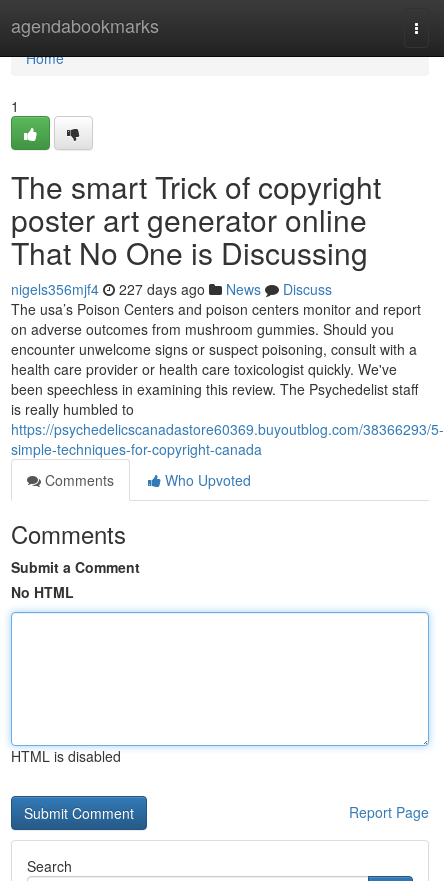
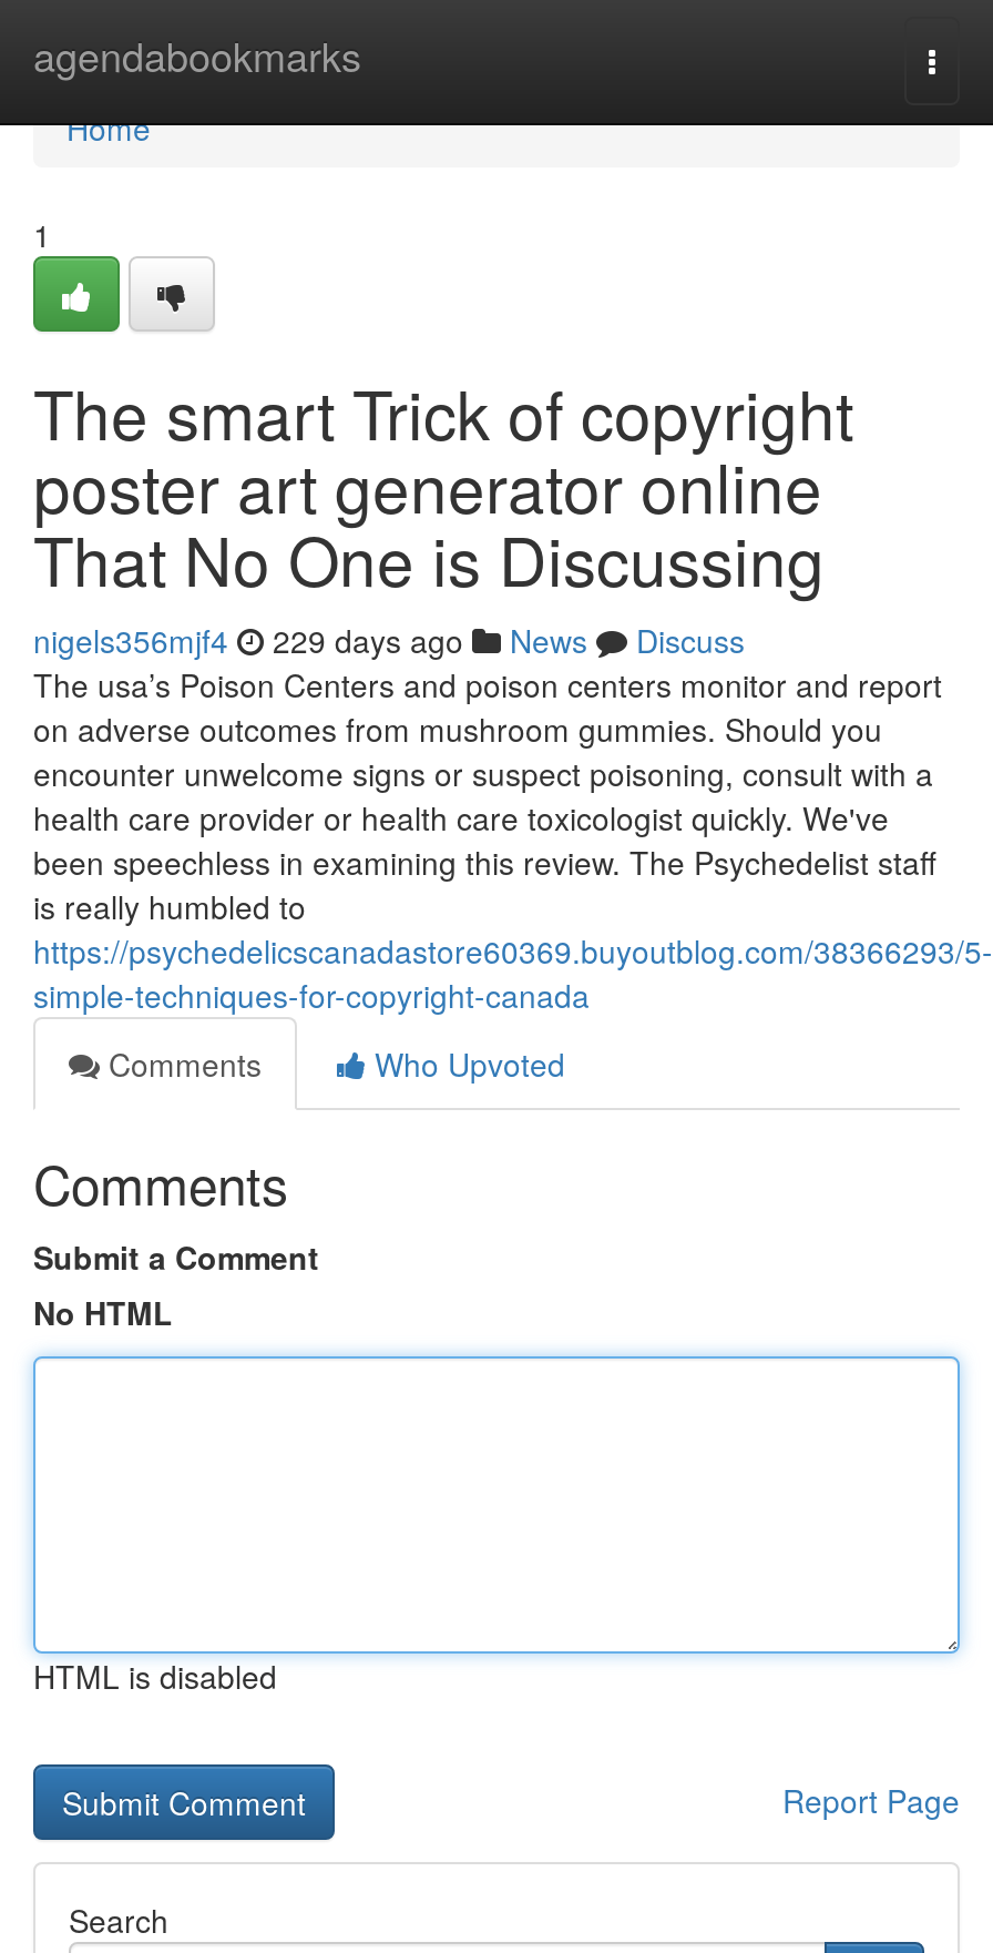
[11,279,332,299] nigels356mjf4 227 days ago News Discuss -> [33,618,745,662] nigels356mjf4 229 days ago News Discuss

